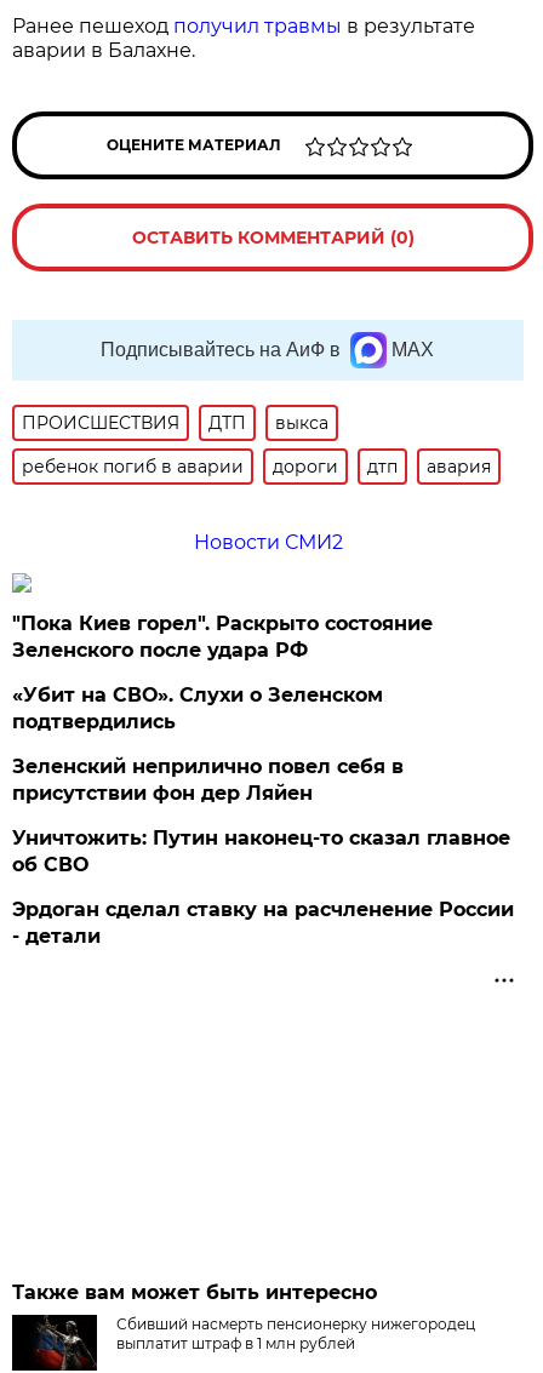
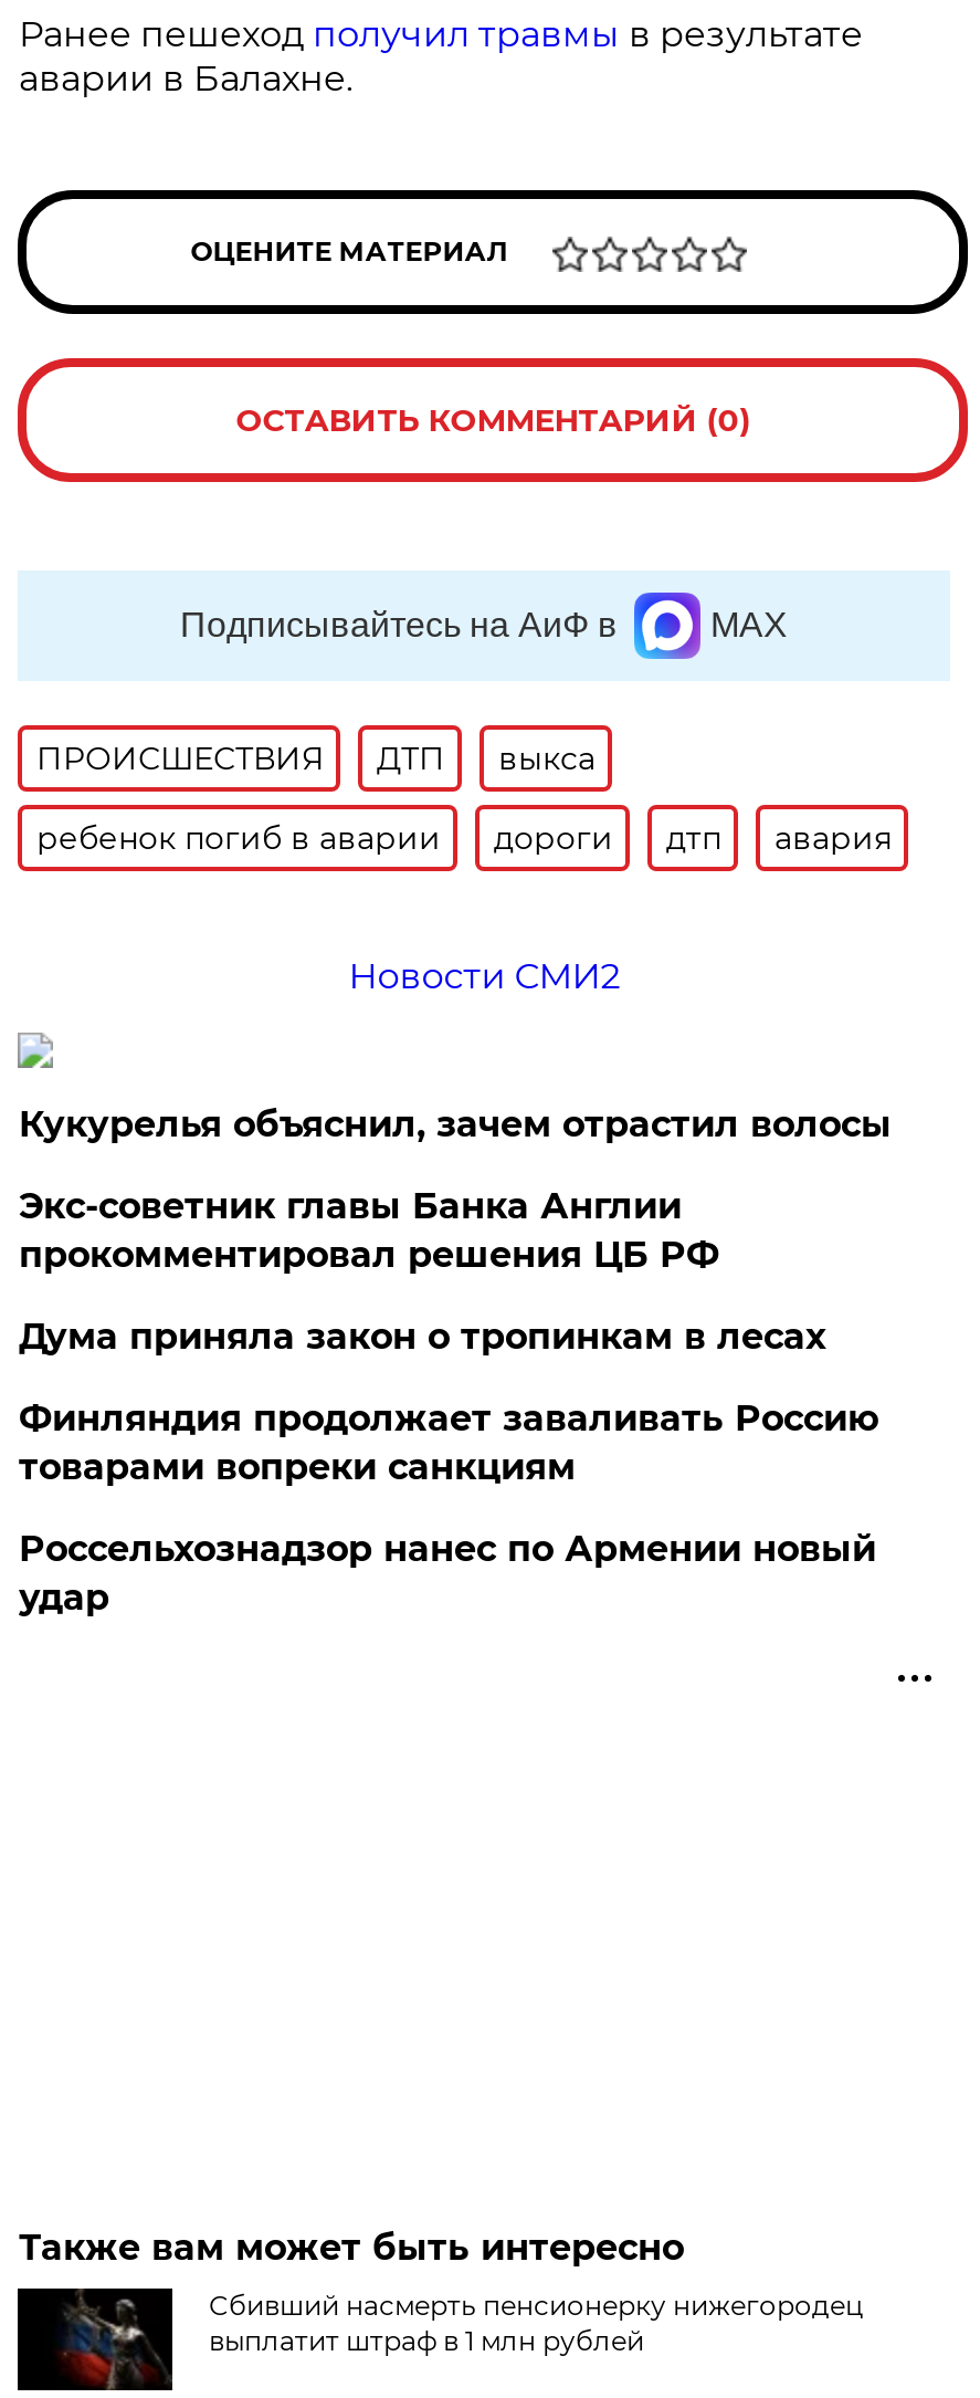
[13,612,433,662] "Пока Киев горел". Раскрыто состояние | Зеленского после удара РФ -> [19,1103,891,1145] Кукурелья объяснил, зачем отрастил волосы
[13,683,383,733] «Убит на СВО». Слухи о Зеленском | подтвердились -> [19,1185,719,1276] Экс-советник главы Банка Англии | прокомментировал решения ЦБ РФ
[13,755,404,805] Зеленский неприлично повел cебя в | присутствии фон дер Ляйен -> [19,1316,825,1358] Дума приняла закон о тропинкам в лесах
[13,826,511,876] Уничтожить: Путин наконец-то сказал главное | об СВО -> [19,1397,878,1488] Финляндия продолжает заваливать Россию | товарами вопреки санкциям
[13,898,514,948] Эрдоган сделал ставку на расчленение России | - детали -> [19,1528,876,1619] Россельхознадзор нанес по Армении новый | удар

